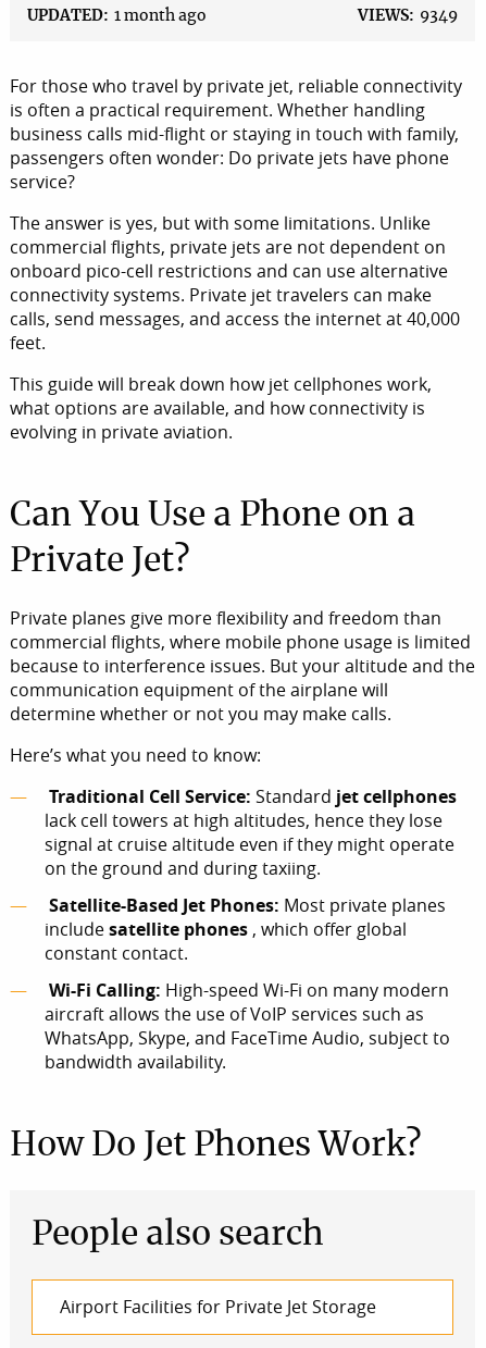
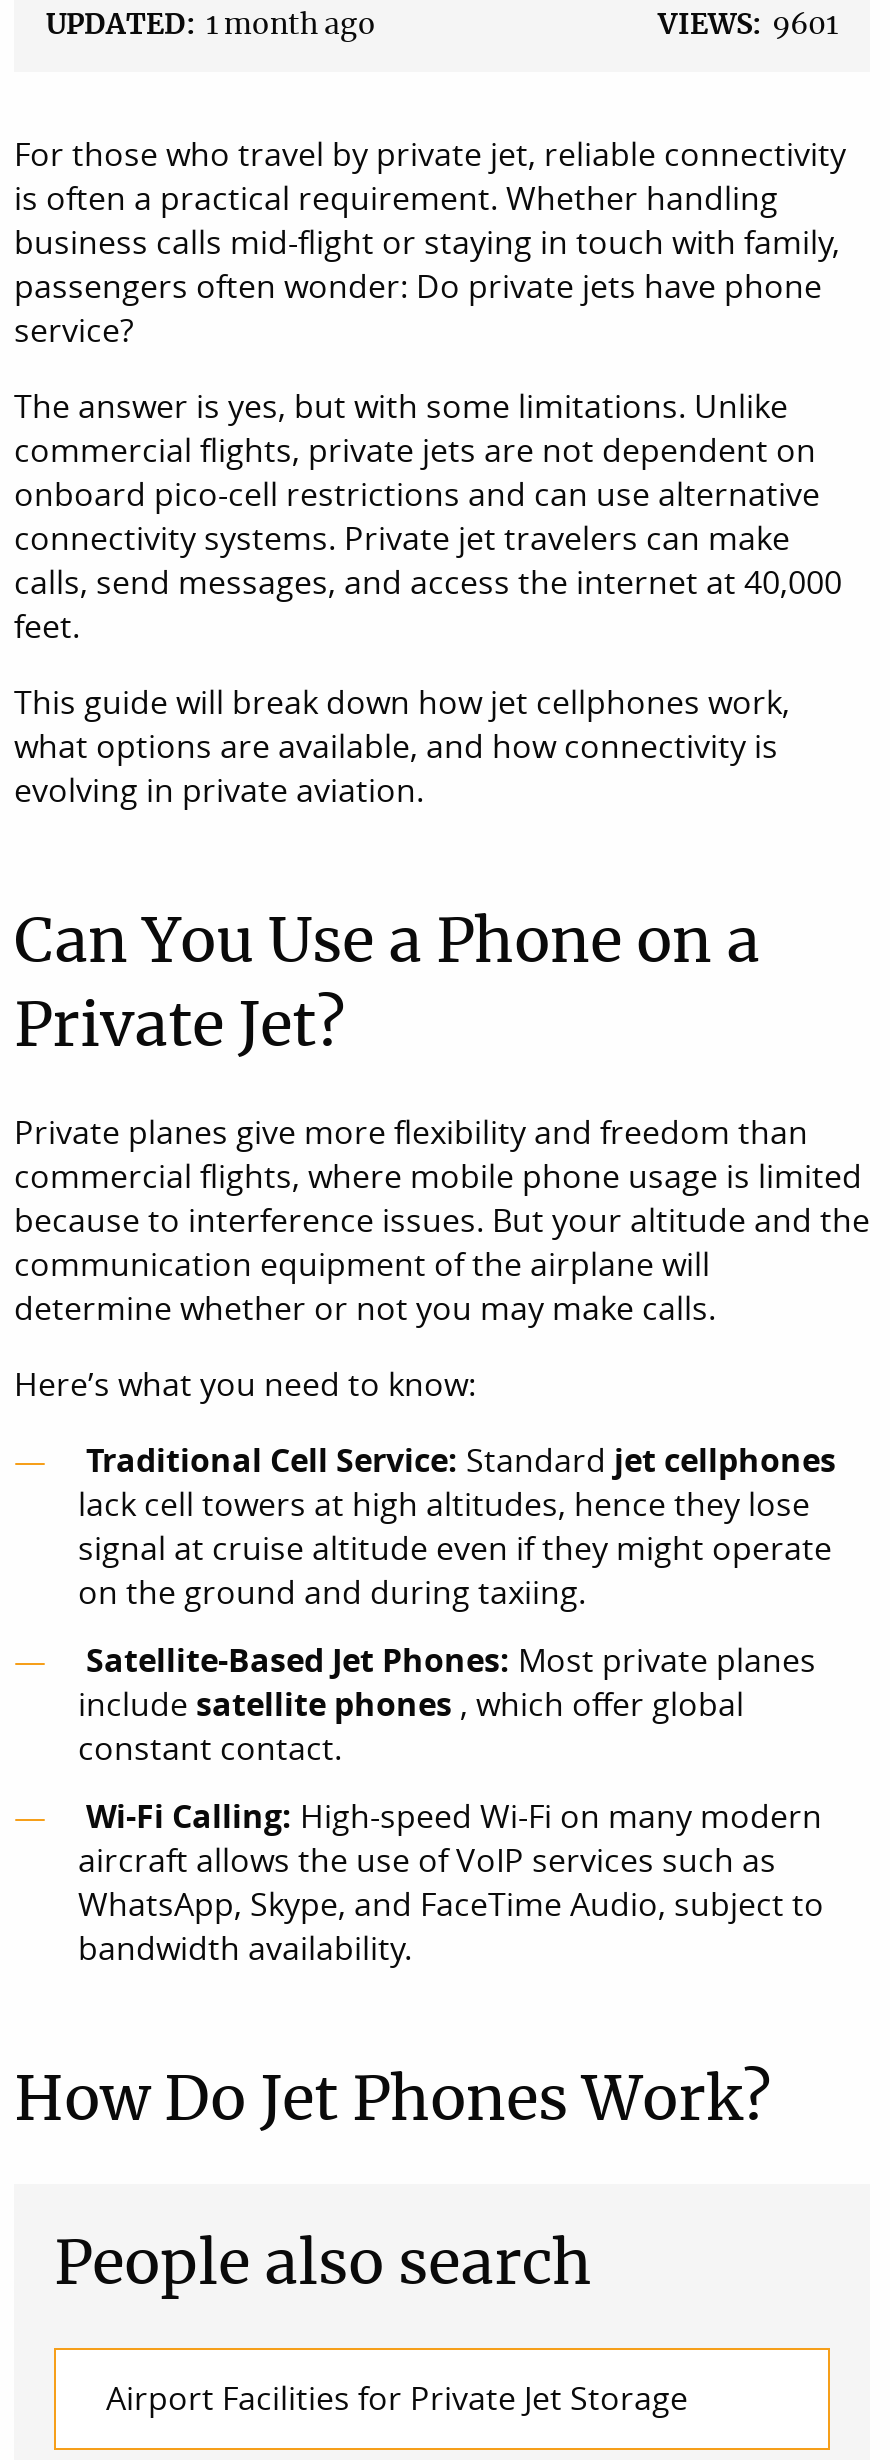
[358,8,458,24] VIEWS: 9349 -> [658,12,838,40] VIEWS: 9601

